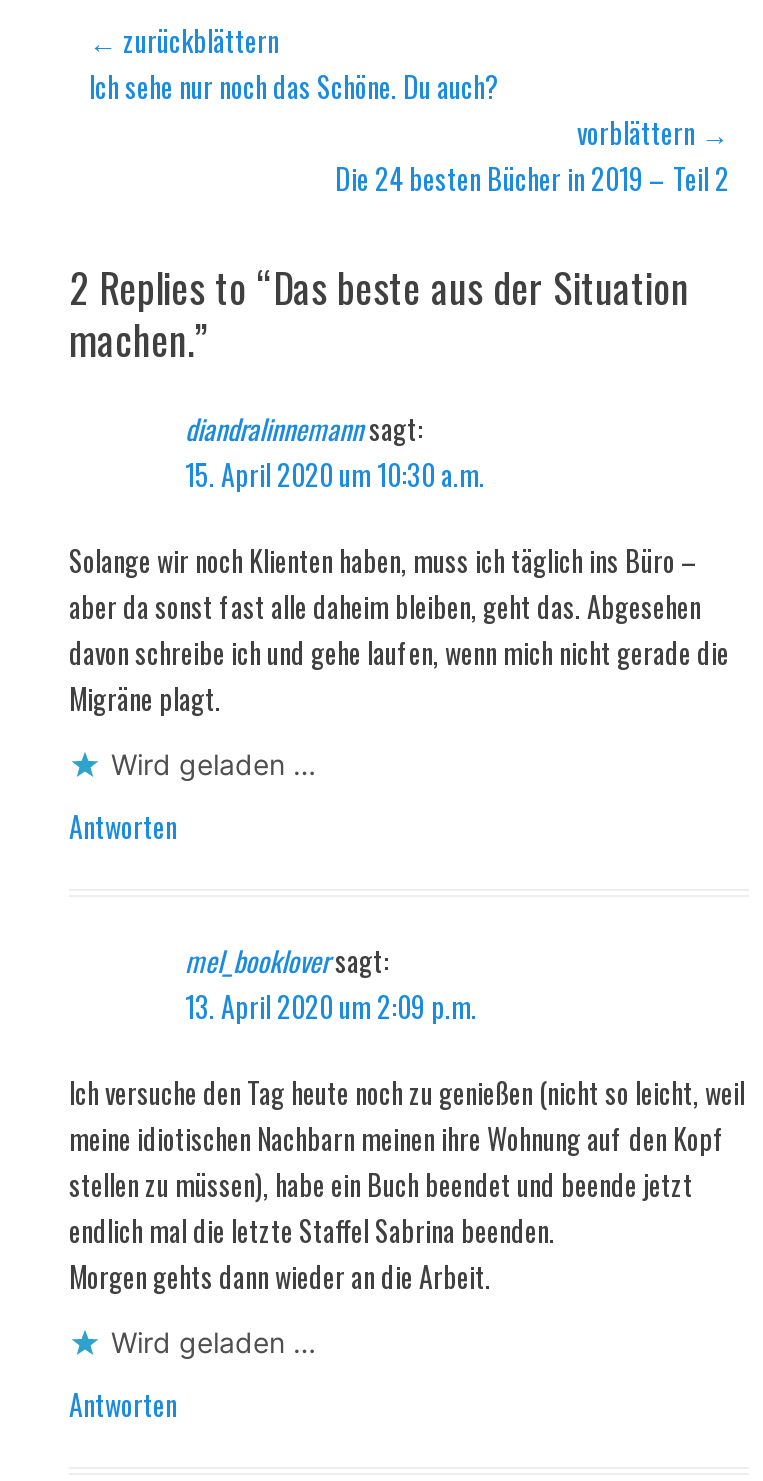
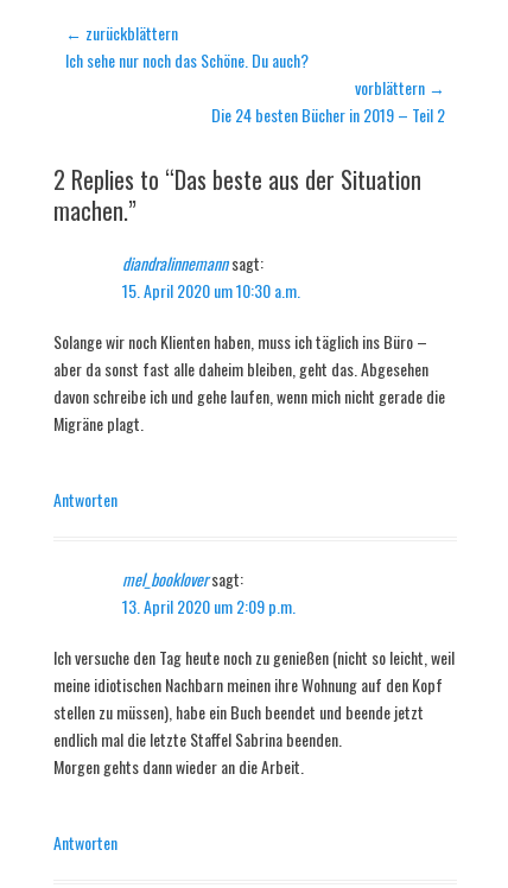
[111,747,317,781] Wird geladen … -> none
[111,1325,317,1359] Wird geladen … -> none

